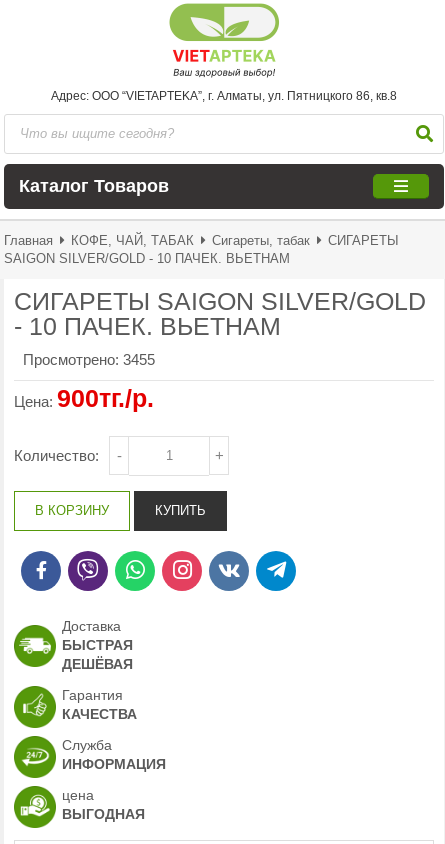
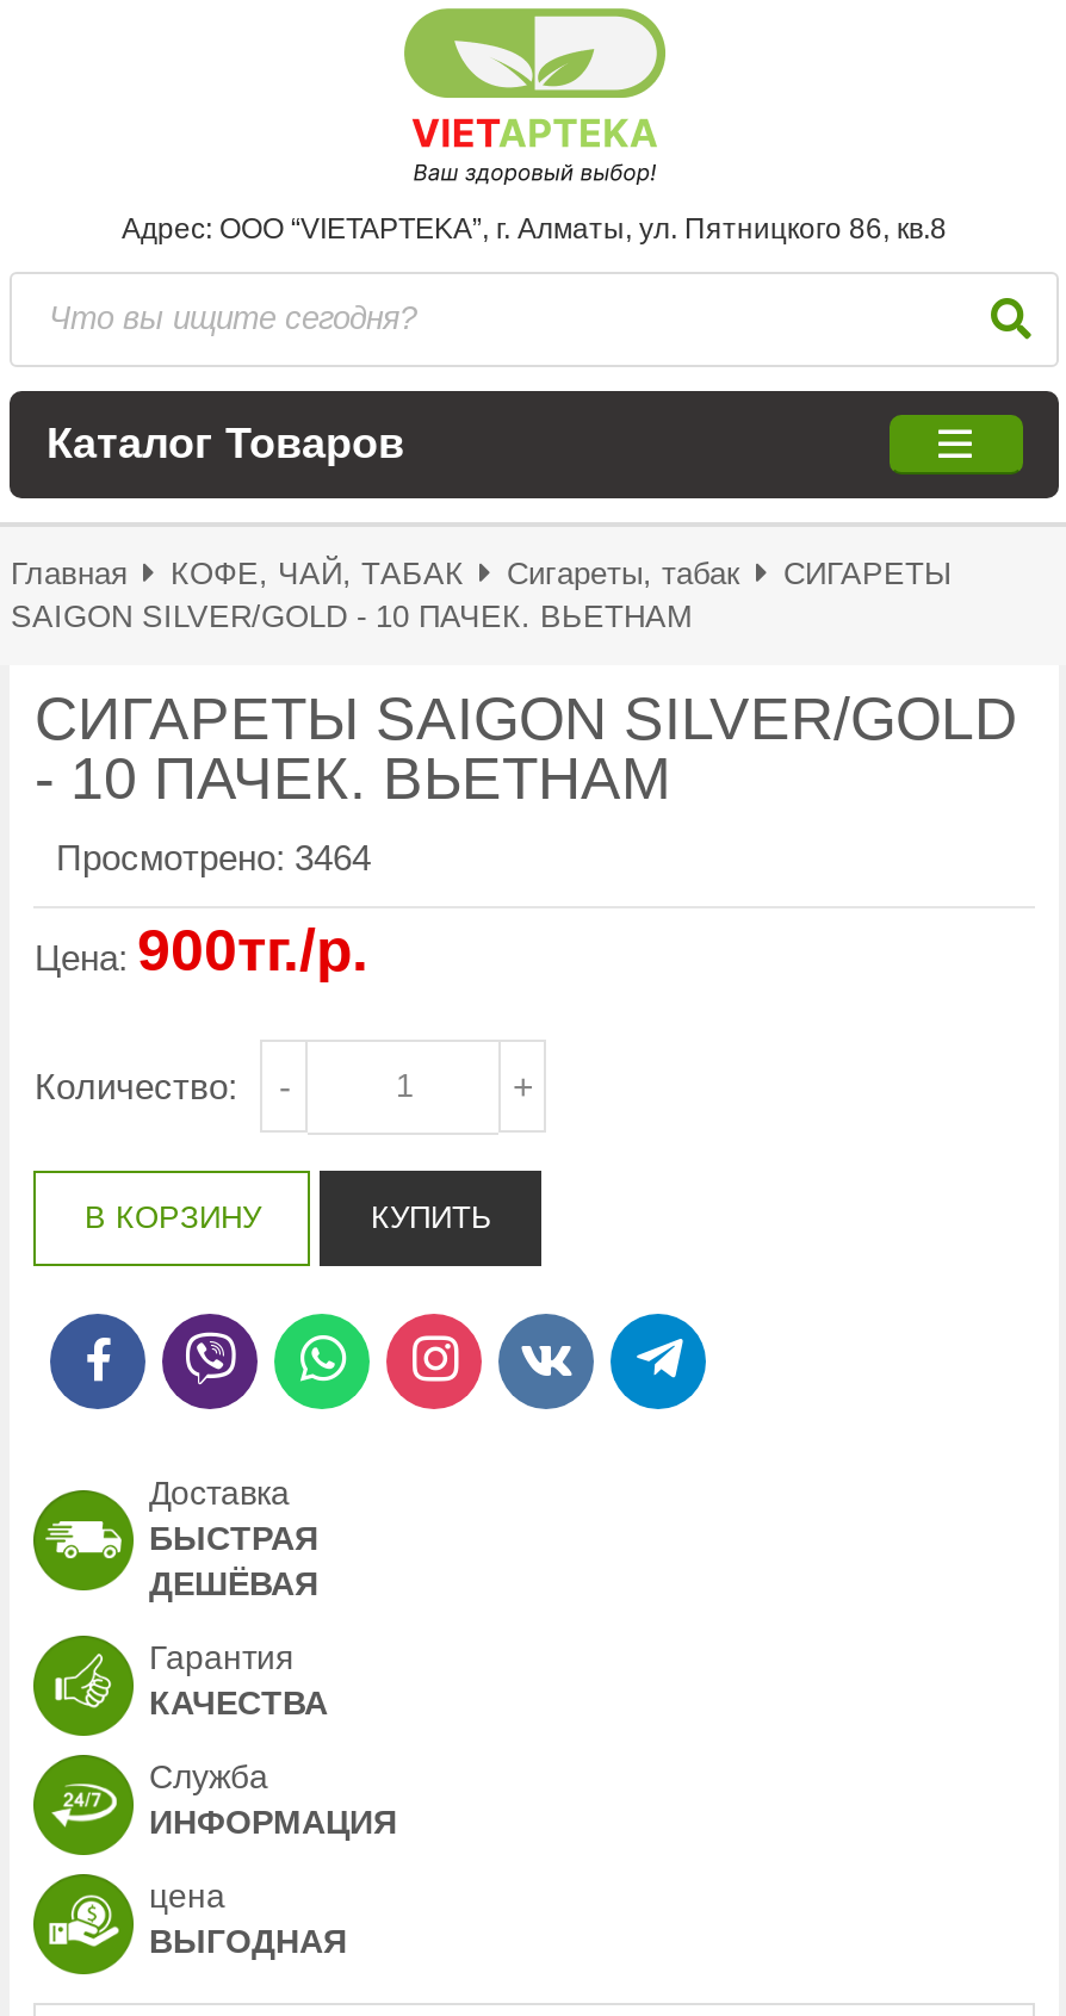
[23,351,155,368] Просмотрено: 3455 -> [56,837,371,877] Просмотрено: 3464

